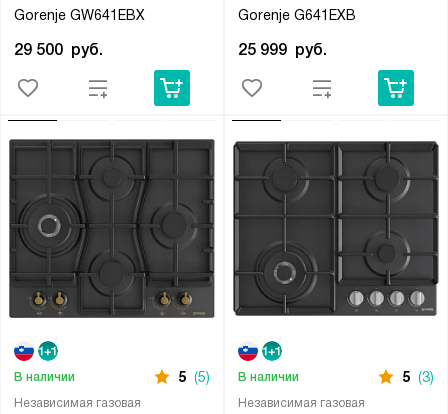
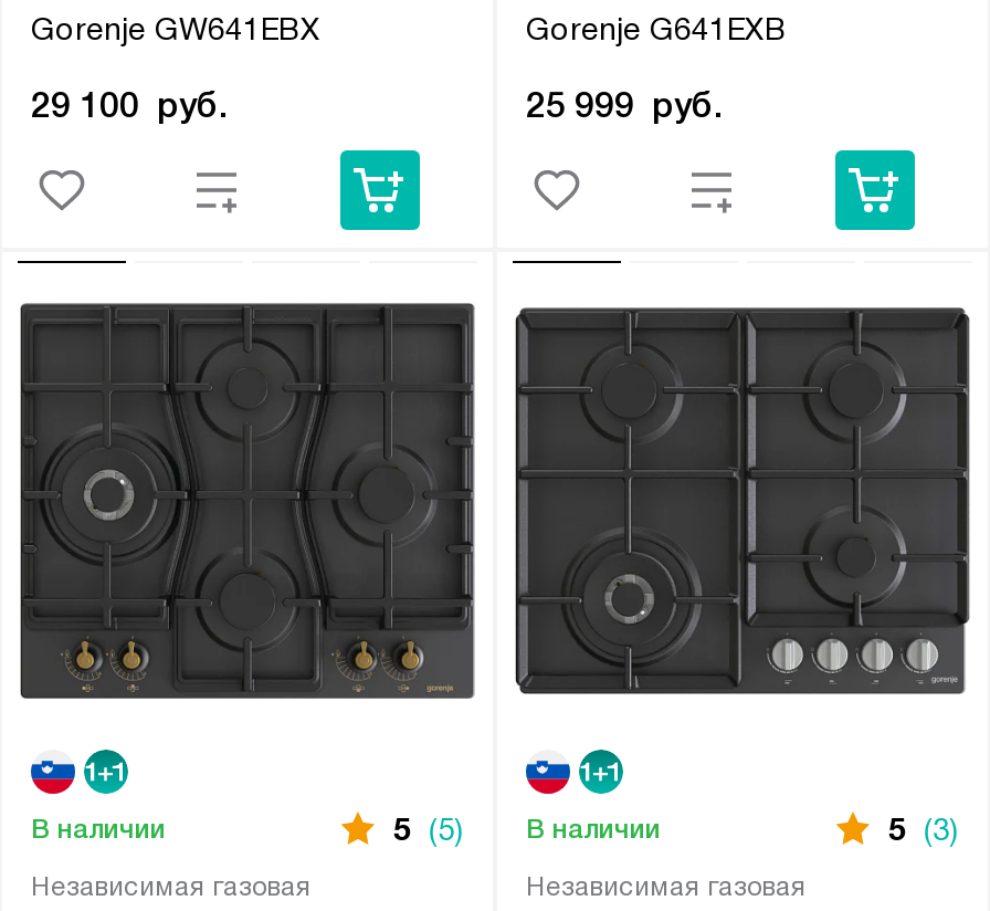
[14,41,103,58] 29 500 руб. -> [31,87,227,124] 29 100 руб.

